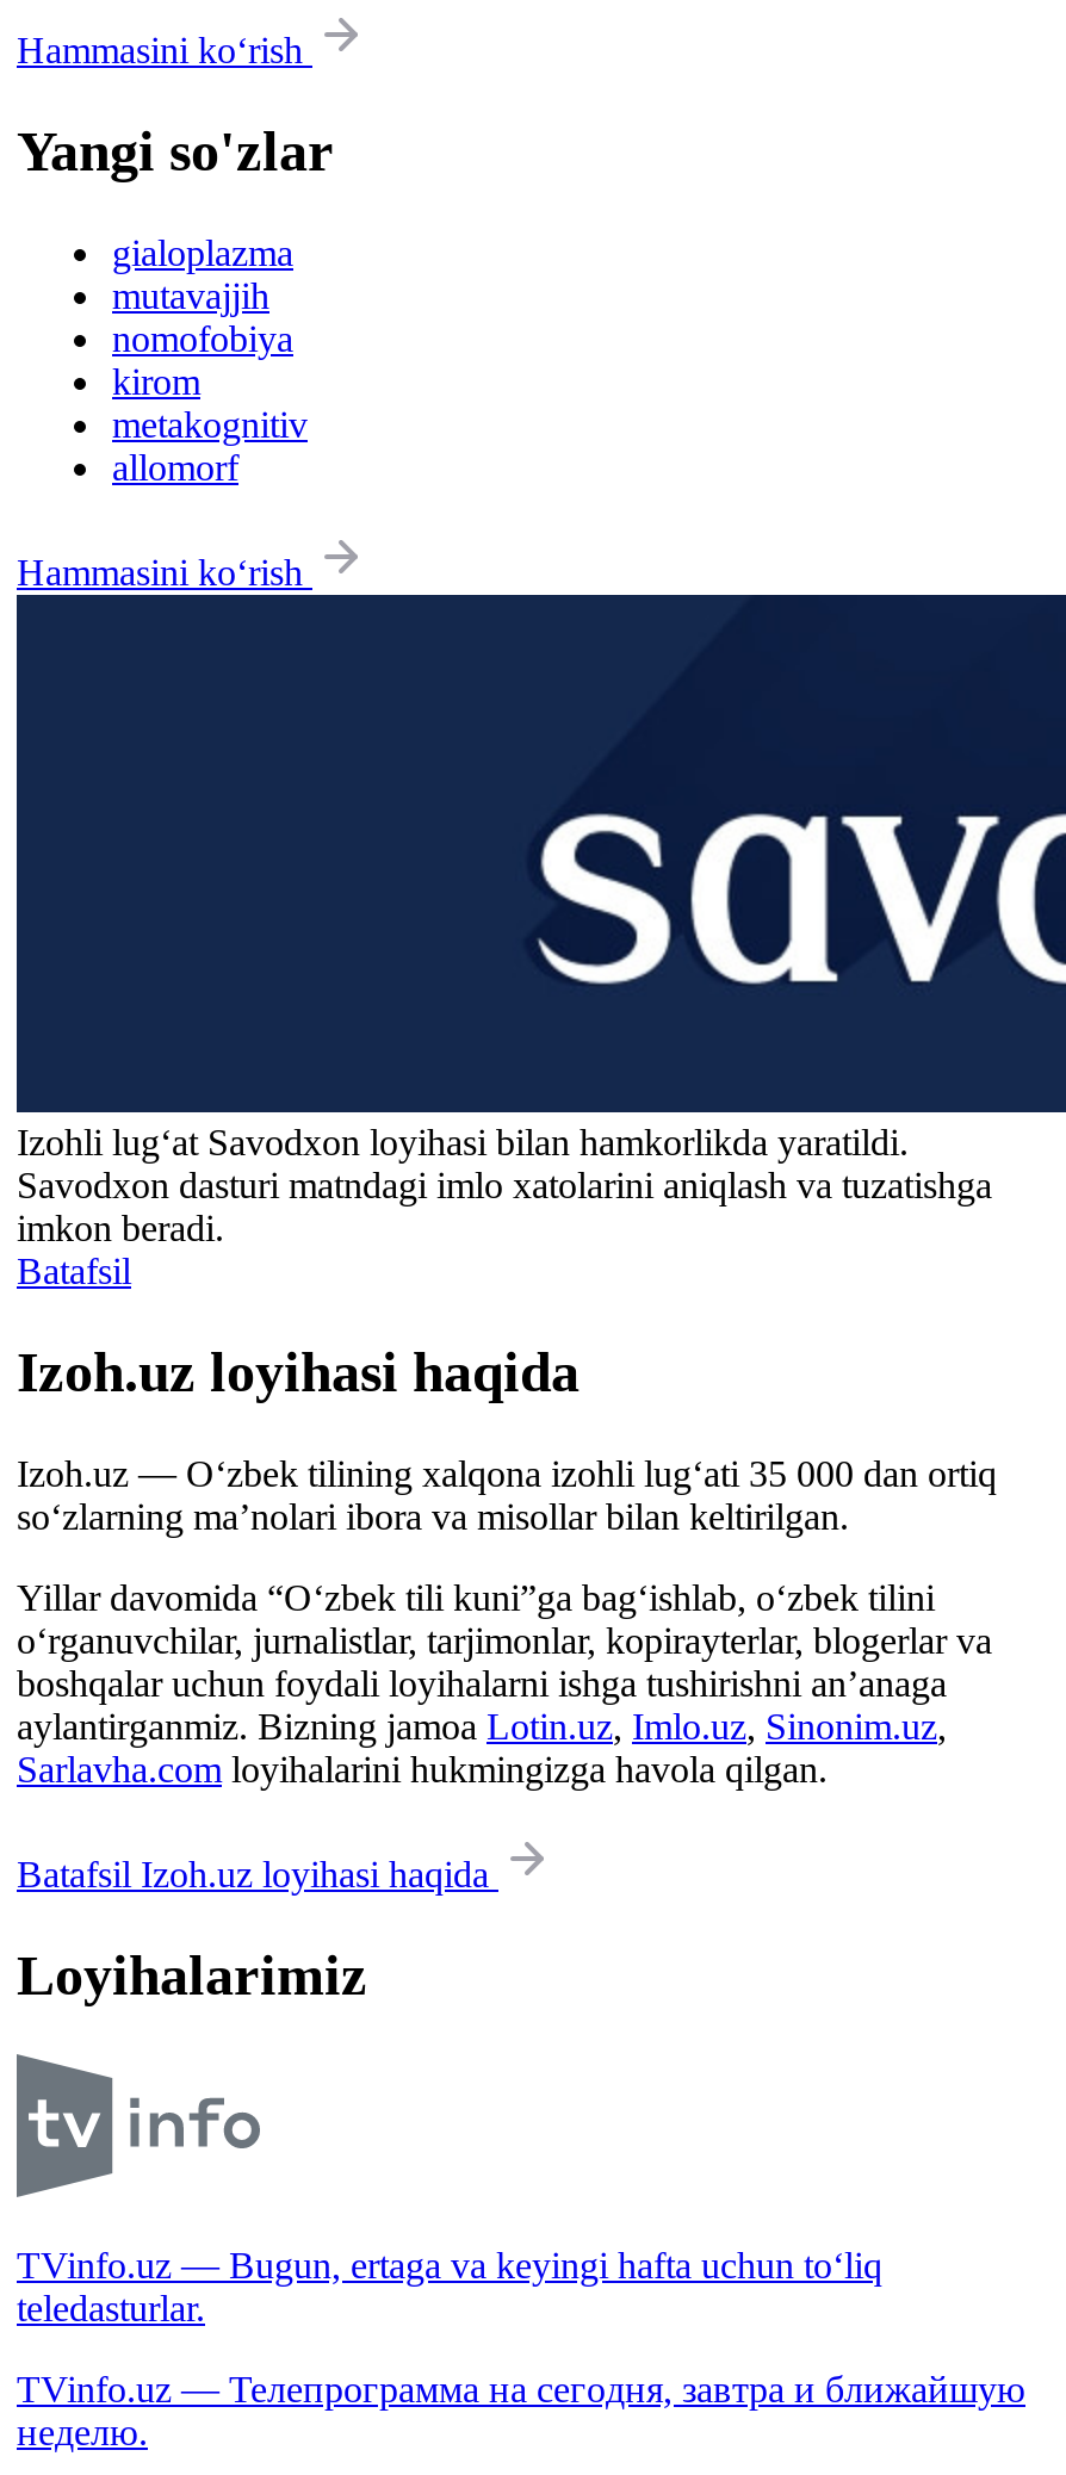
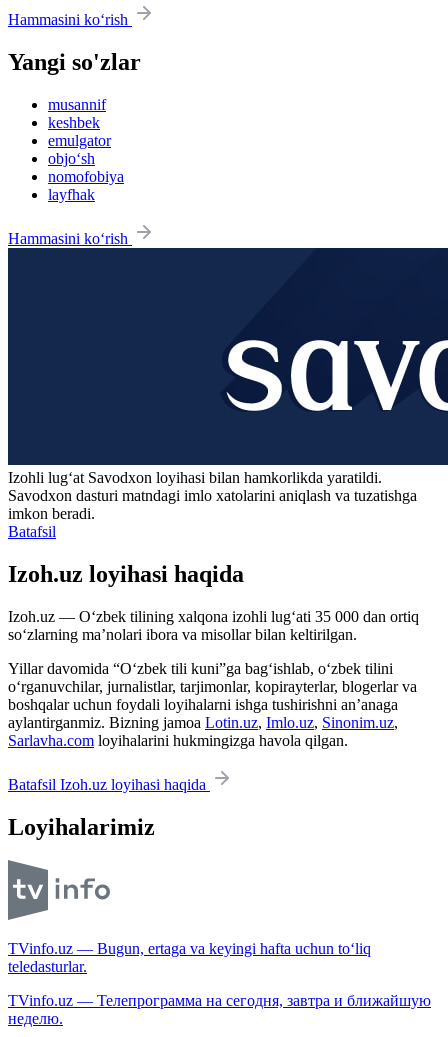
[112,232,293,315] gialoplazma | mutavajjih -> [48,96,111,167] musannif | keshbek | emulgator | objo‘sh
moved [112,318,293,358] -> [48,168,124,185]: nomofobiya
[112,361,308,487] kirom | metakognitiv | allomorf -> [48,186,95,203] layfhak

